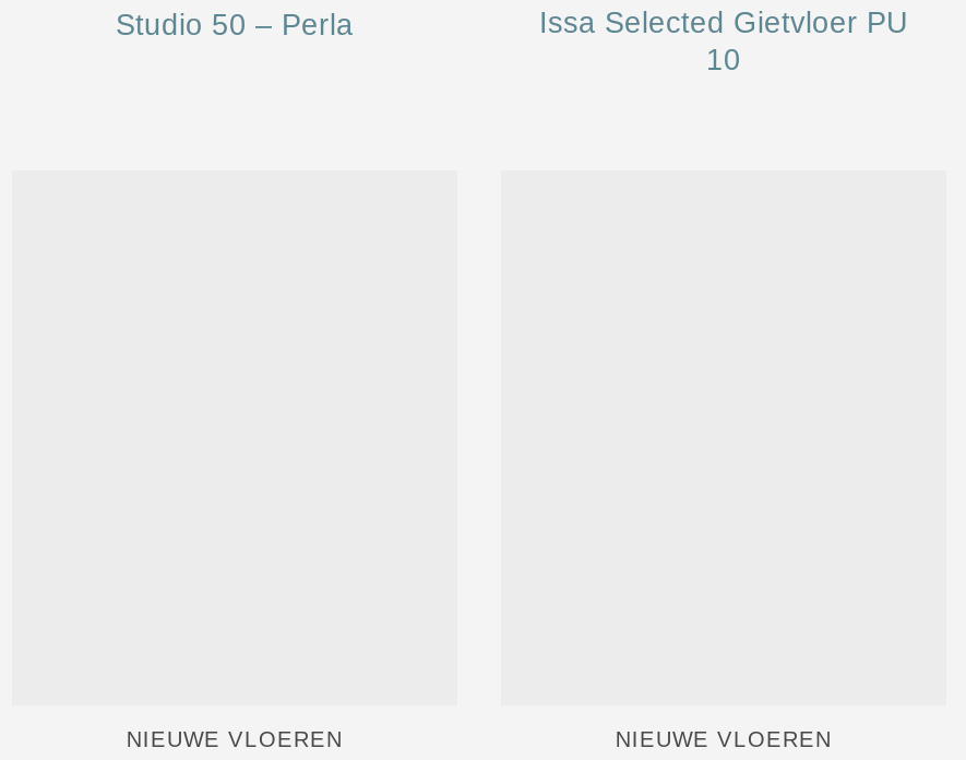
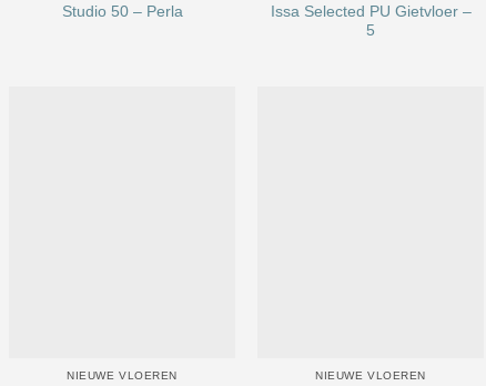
[539,6,908,76] Issa Selected Gietvloer PU | 10 -> [270,3,471,38] Issa Selected PU Gietvloer – | 5

